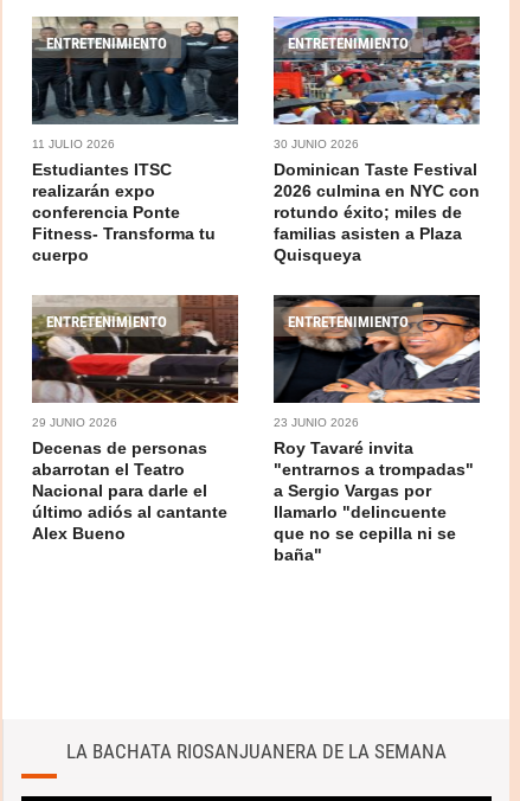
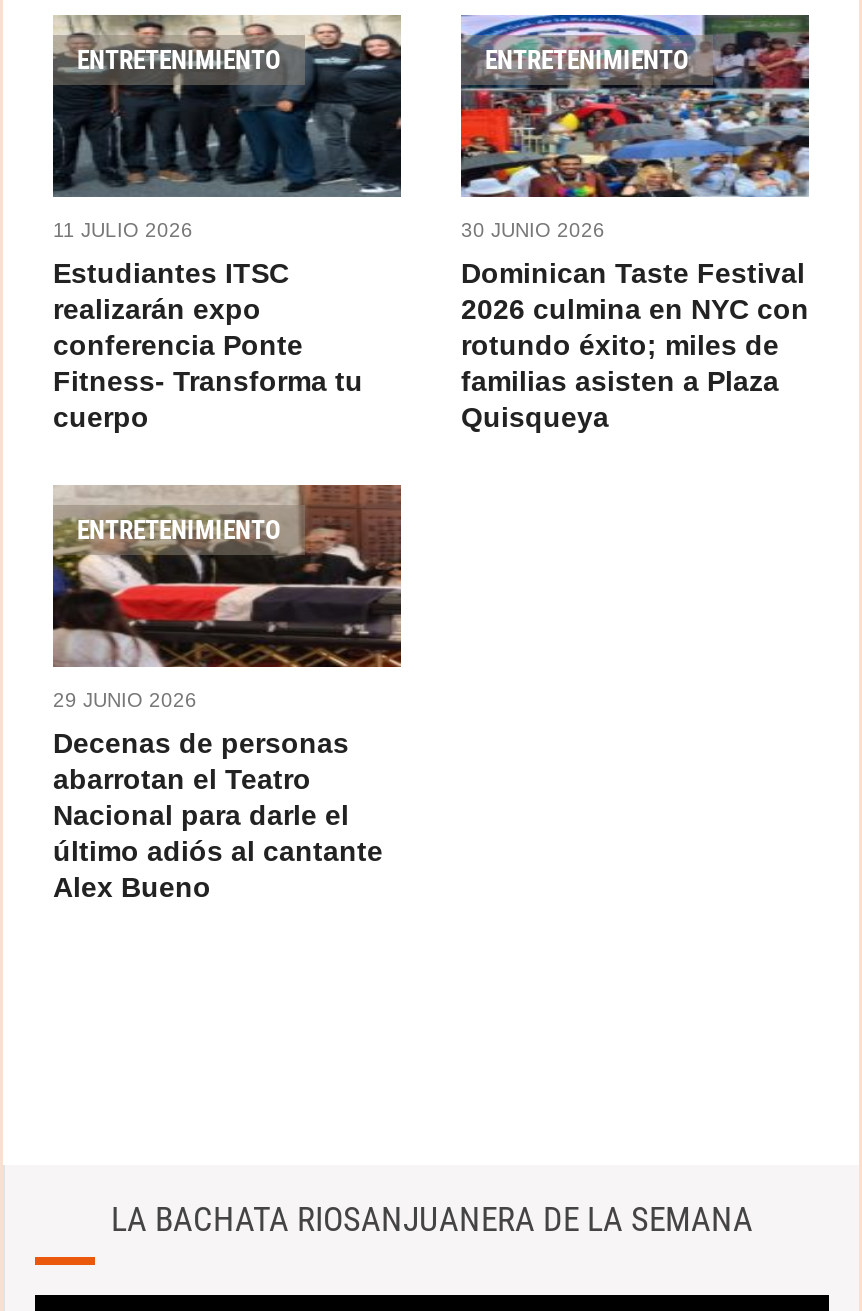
[272,294,481,404] [image] | ENTRETENIMIENTO -> none
[274,416,474,564] 23 JUNIO 2026 | Roy Tavaré invita | "entrarnos a trompadas" | a Sergio Vargas por | llamarlo "delincuente | que no se cepilla ni se | baña" -> none

